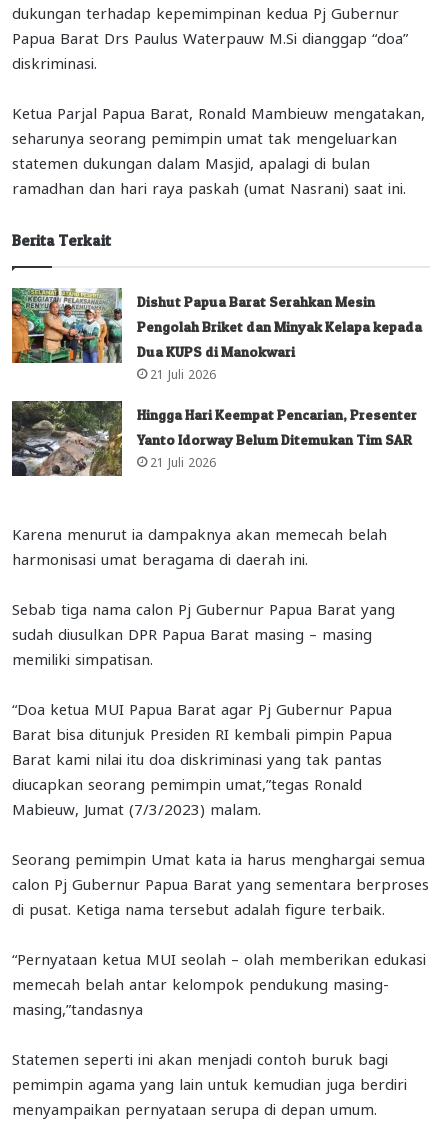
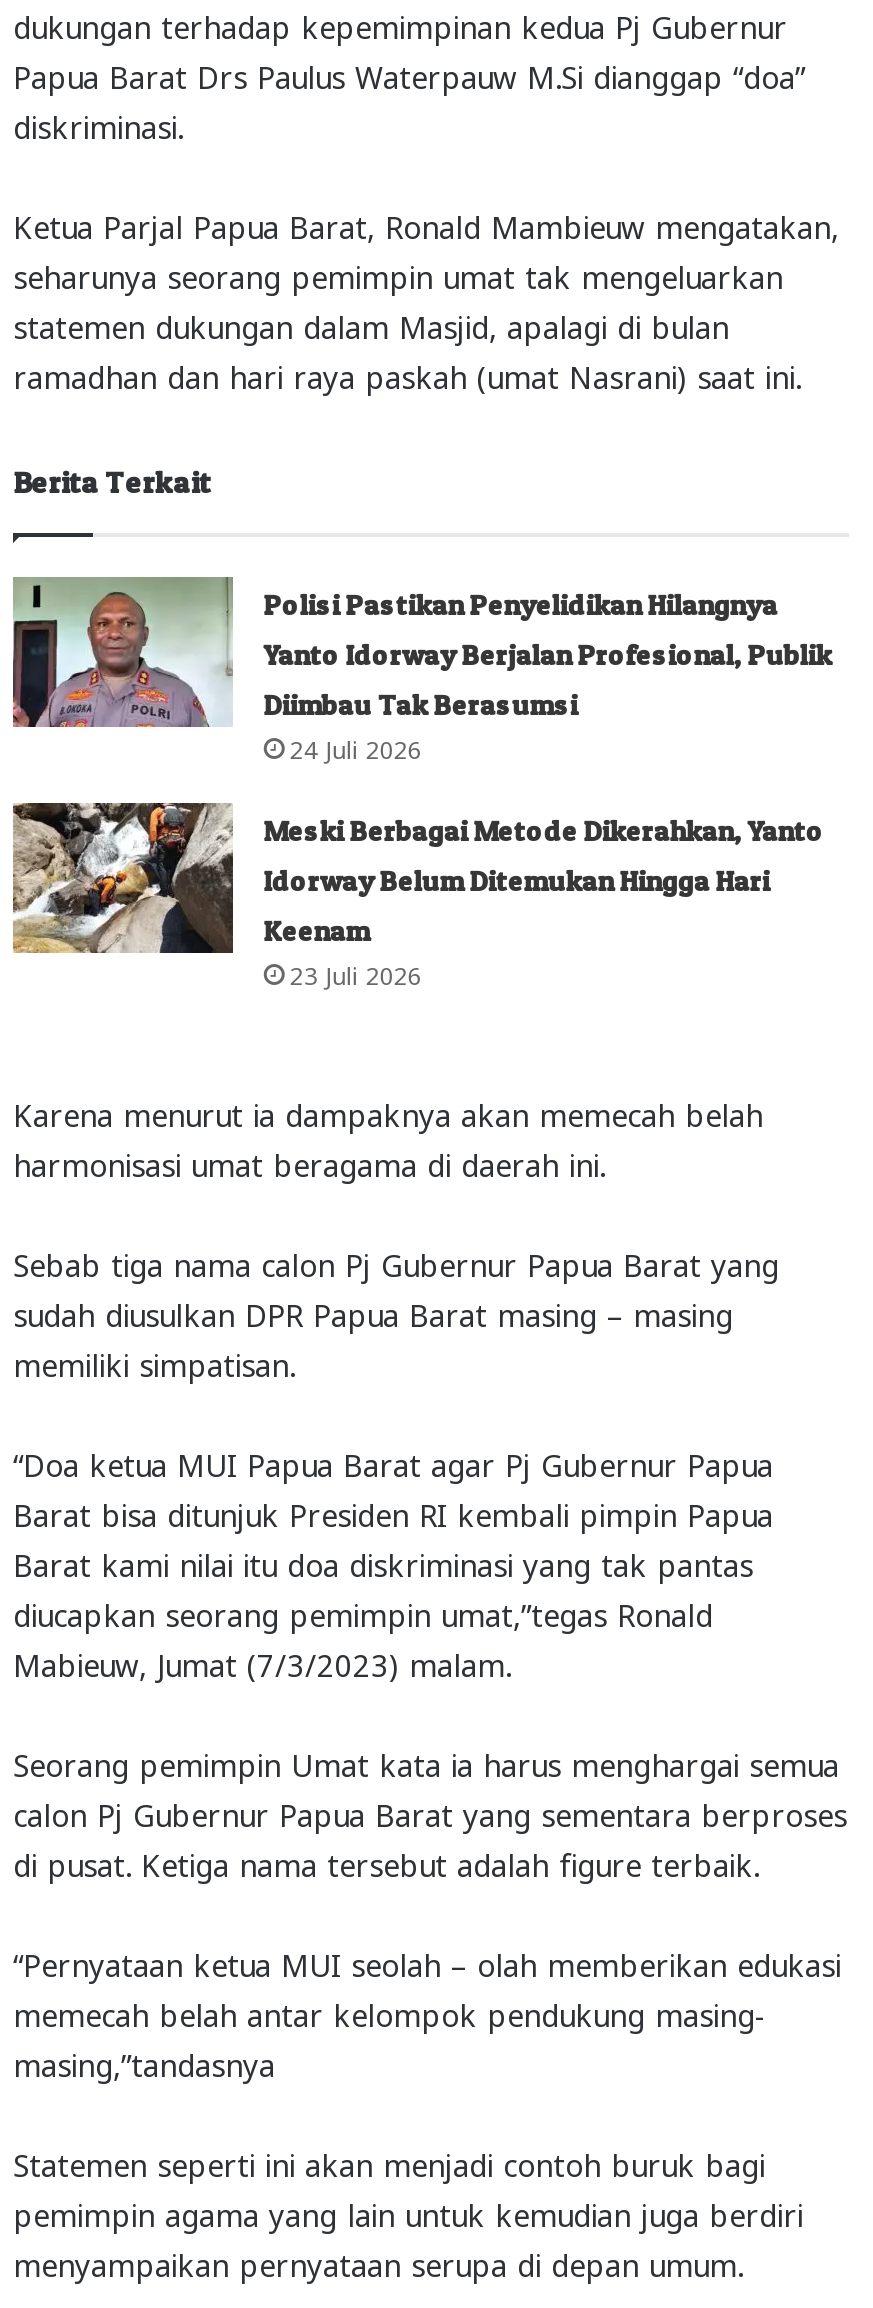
[11,288,422,468] [image] | Dishut Papua Barat Serahkan Mesin | Pengolah Briket dan Minyak Kelapa kepada | Dua KUPS di Manokwari | 21 Juli 2026 | Hingga Hari Keempat Pencarian, Presenter | Yanto Idorway Belum Ditemukan Tim SAR | 21 Juli 2026 -> [11,576,832,986] [image] | Polisi Pastikan Penyelidikan Hilangnya | Yanto Idorway Berjalan Profesional, Publik | Diimbau Tak Berasumsi | 24 Juli 2026 | Meski Berbagai Metode Dikerahkan, Yanto | Idorway Belum Ditemukan Hingga Hari | Keenam | 23 Juli 2026
[11,400,123,477] [image] -> [11,800,233,954] [image]

